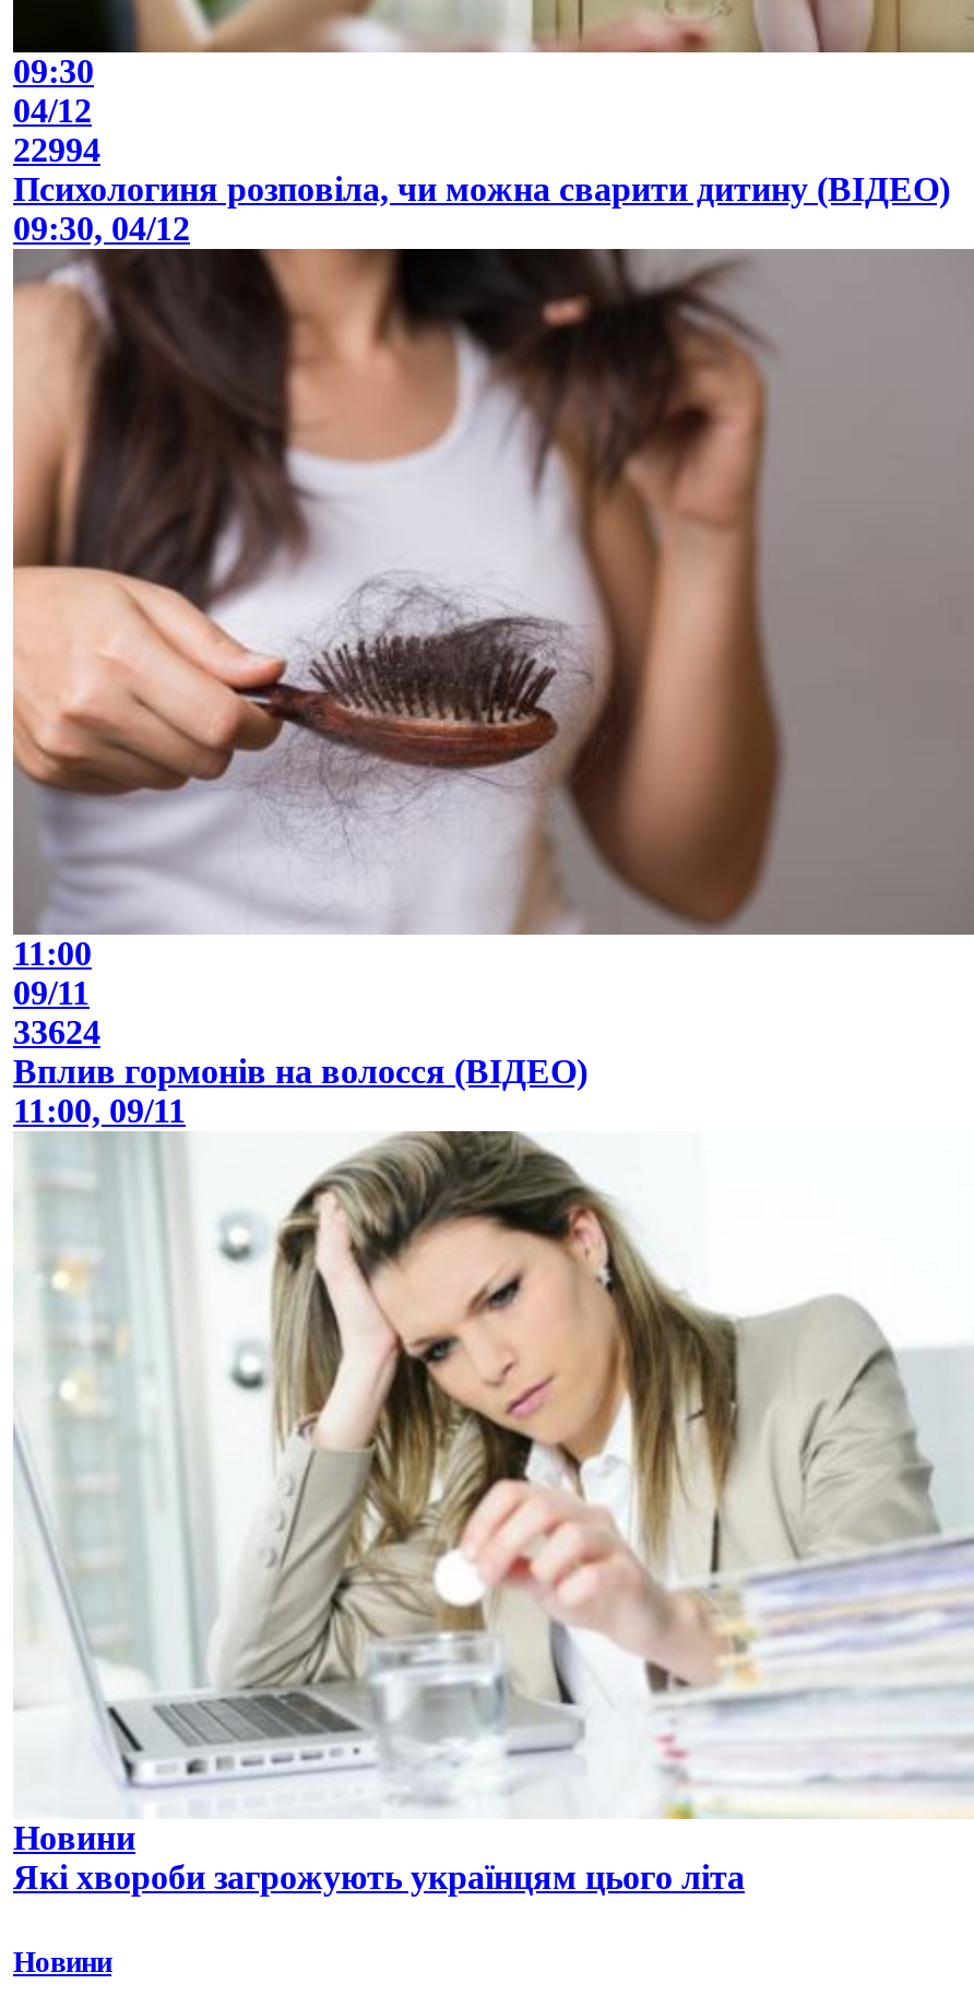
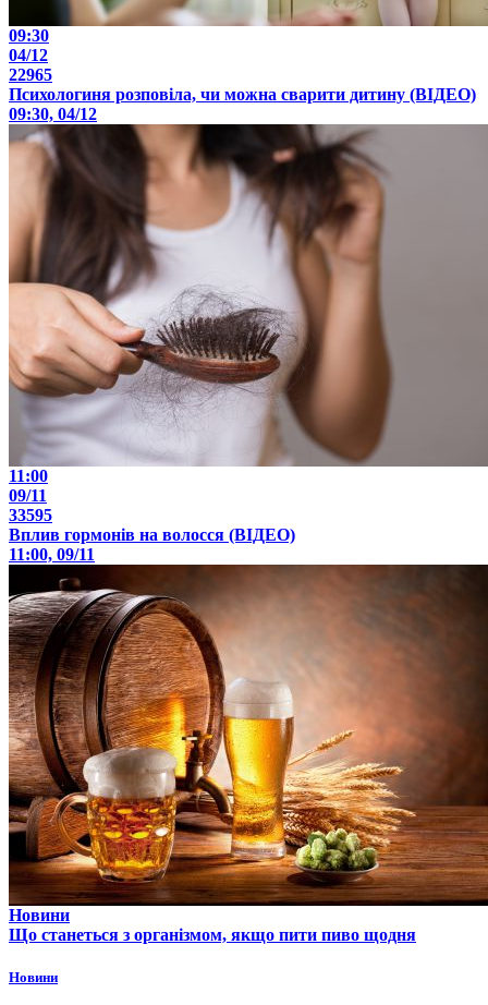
[13,131,100,168] 22994 -> [9,65,52,84] 22965
[13,1013,100,1050] 33624 -> [9,506,52,524] 33595
[13,1131,967,1896] [image] | Які хвороби загрожують українцям цього літа -> [8,564,485,944] [image] | Що станеться з організмом, якщо пити пиво щодня

